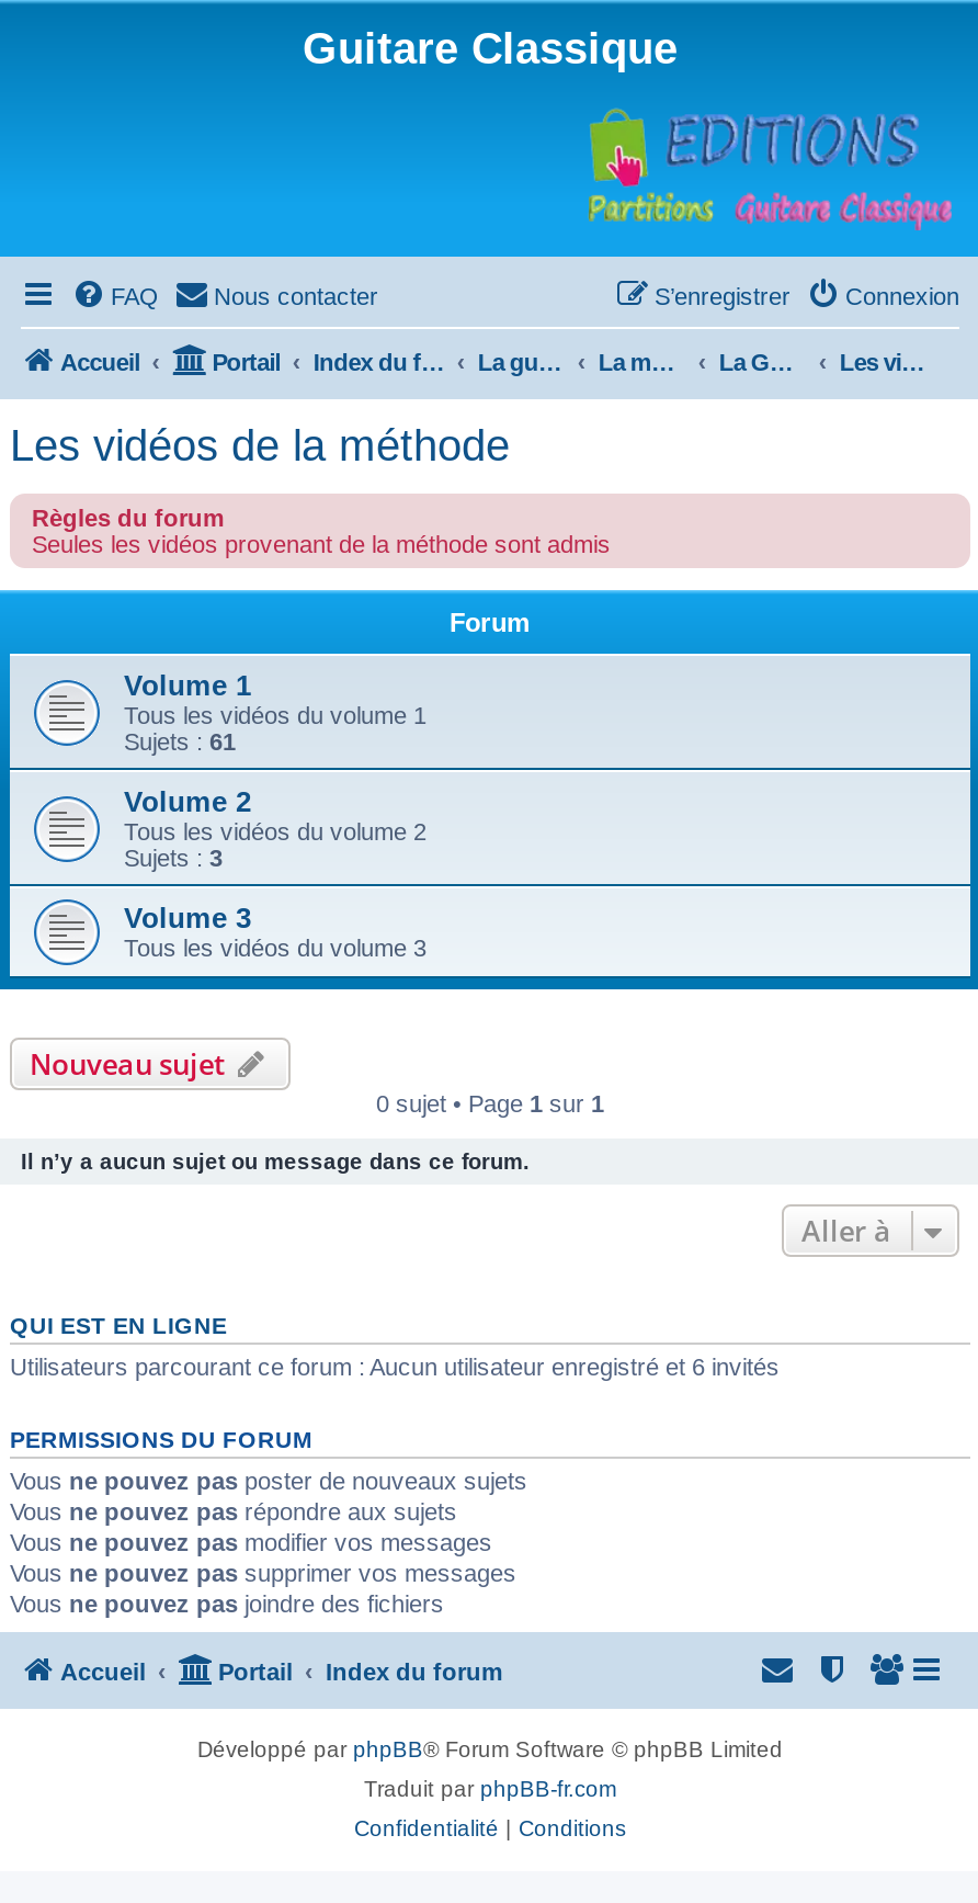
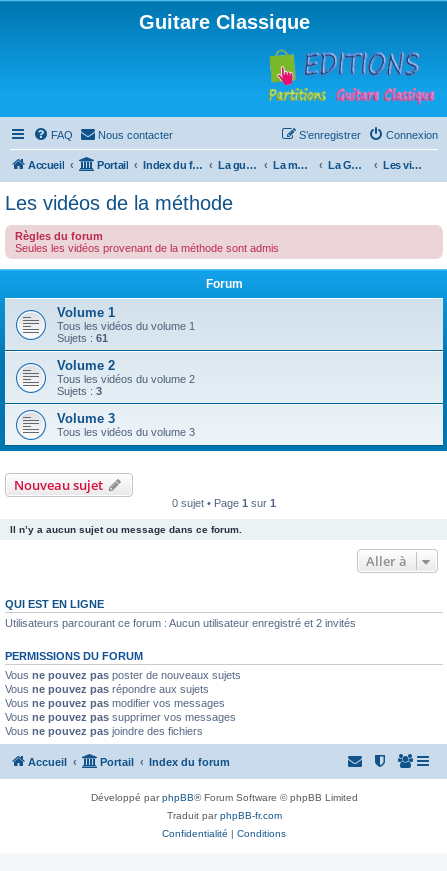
[10,1353,780,1380] Utilisateurs parcourant ce forum : Aucun utilisateur enregistré et 6 invités -> [5,617,356,629] Utilisateurs parcourant ce forum : Aucun utilisateur enregistré et 2 invités

